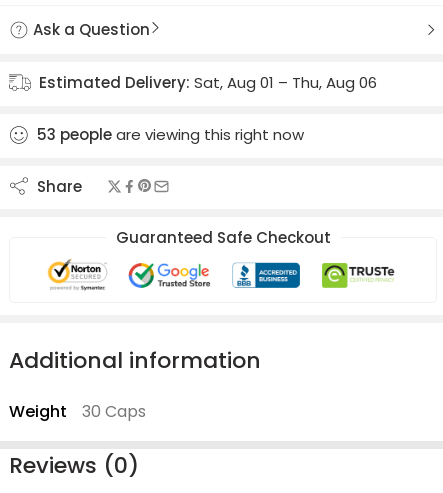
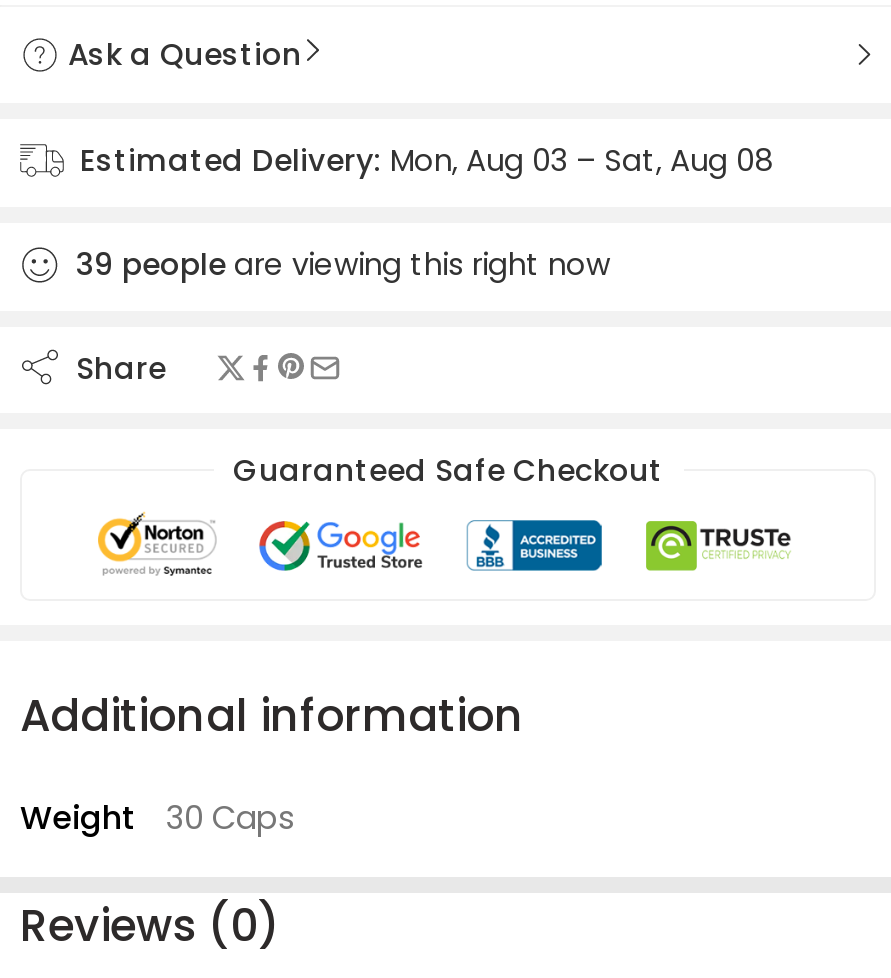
[39,72,377,93] Estimated Delivery: Sat, Aug 01 – Thu, Aug 06 -> [80,139,772,181] Estimated Delivery: Mon, Aug 03 – Sat, Aug 08
[37,124,304,145] 53 people are viewing this right now -> [76,243,610,285] 39 people are viewing this right now

